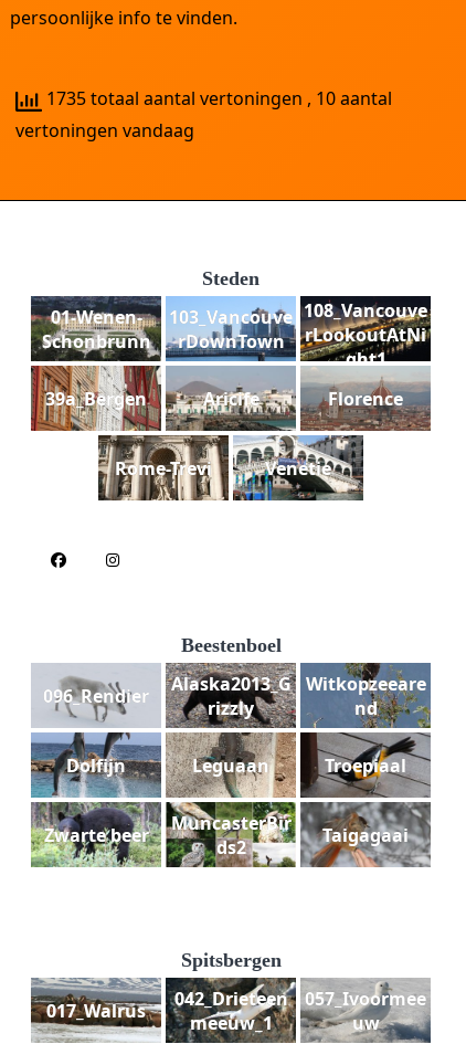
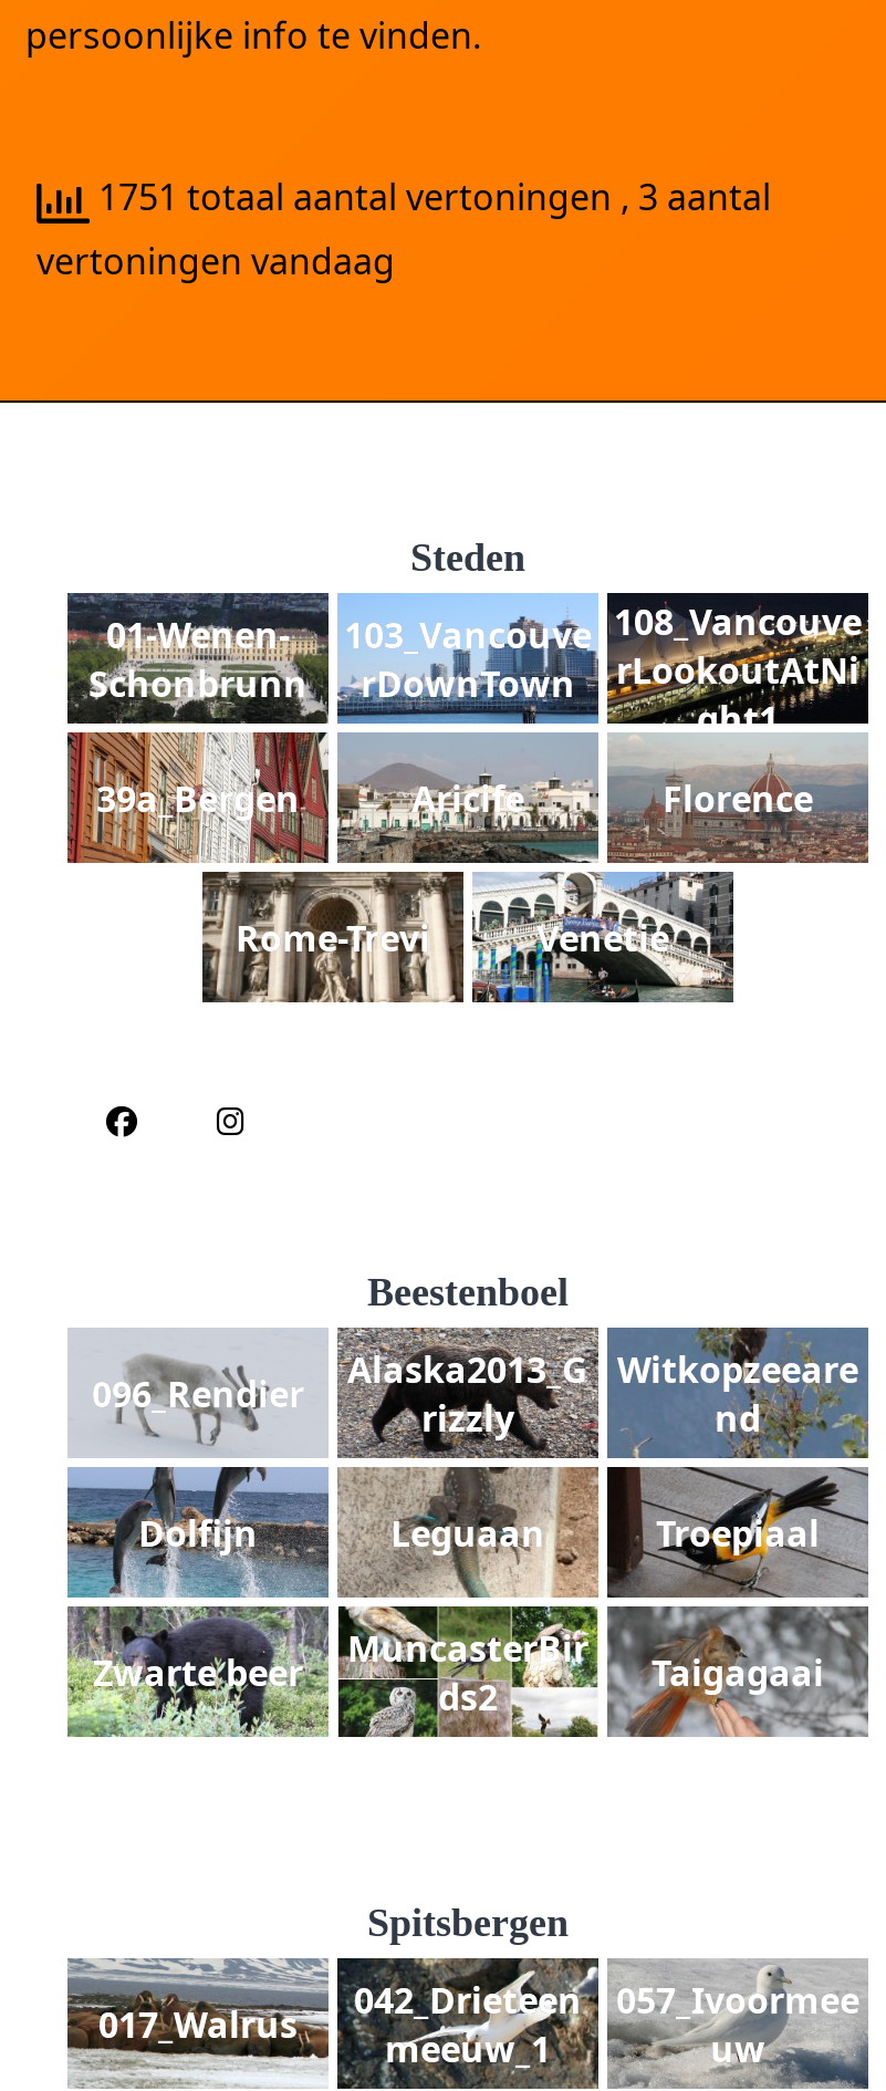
[42,86,392,110] 1735 totaal aantal vertoningen, 10 aantal -> [90,172,771,220] 1751 totaal aantal vertoningen, 3 aantal

